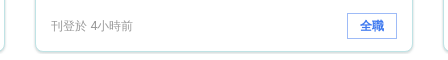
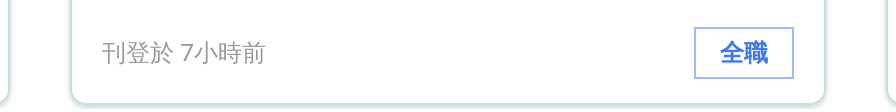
[51,18,133,32] 刊登於 4小時前 -> [102,38,266,66] 刊登於 7小時前

